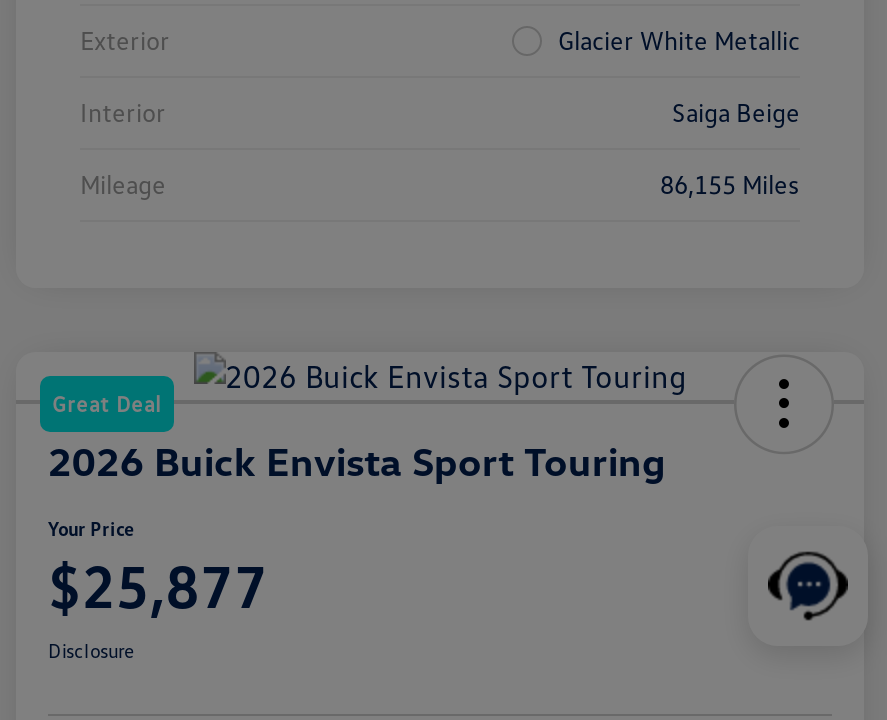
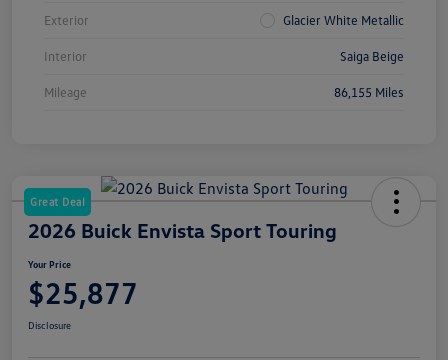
[766,550,850,622] [image] -> none

